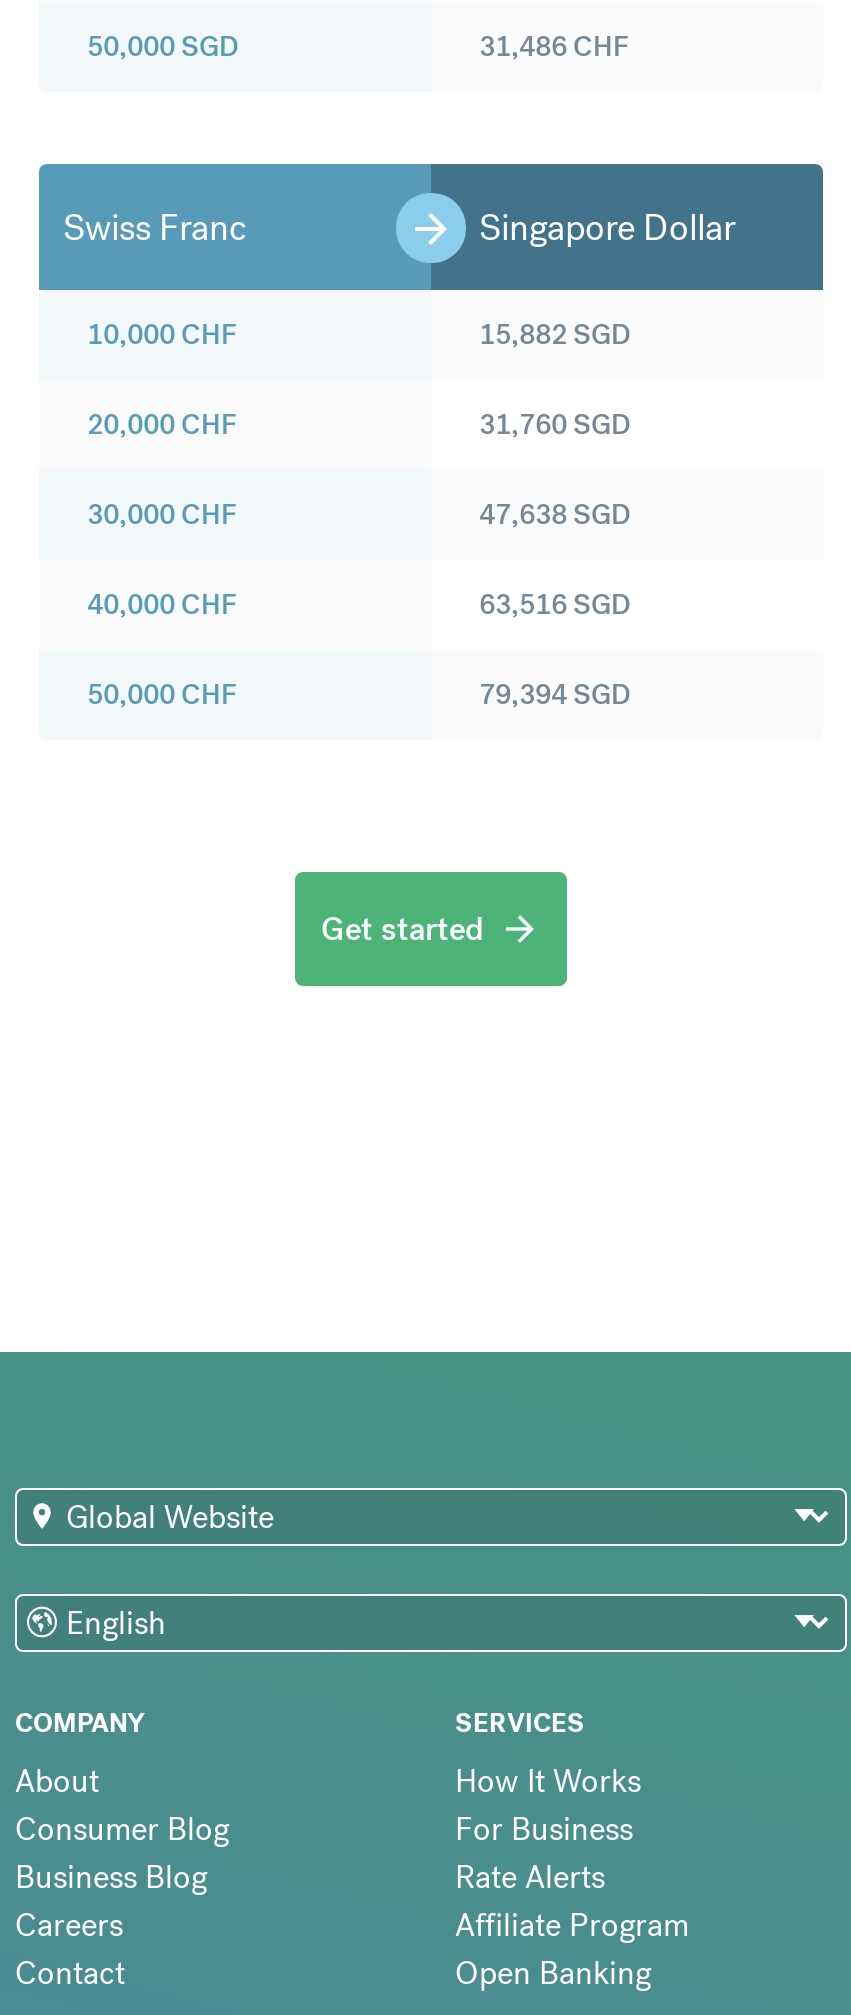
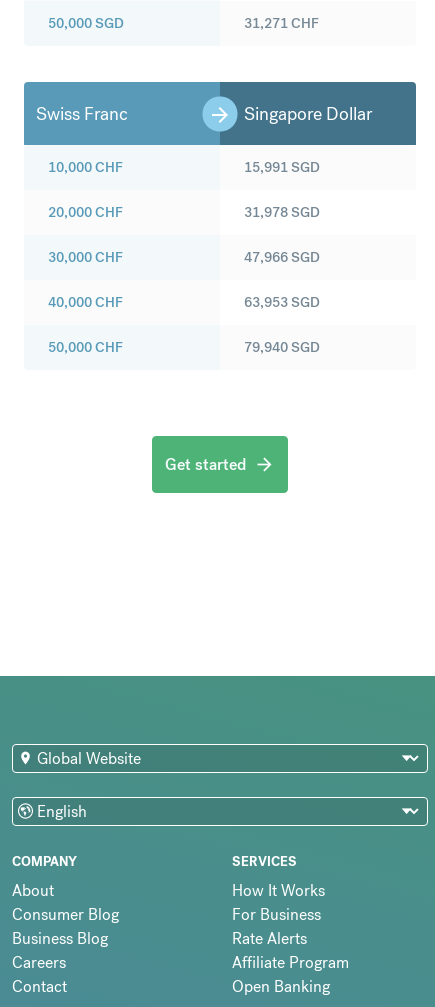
[479,28,629,64] 31,486 CHF -> [244,14,319,32] 31,271 CHF
[479,316,631,352] 15,882 SGD -> [244,158,320,176] 15,991 SGD
[479,406,631,442] 31,760 SGD -> [244,203,320,221] 31,978 SGD
[479,496,631,532] 47,638 SGD -> [244,248,320,266] 47,966 SGD
[479,586,631,622] 63,516 SGD -> [244,293,320,311] 63,953 SGD
[479,676,631,712] 79,394 SGD -> [244,338,320,356] 79,940 SGD

